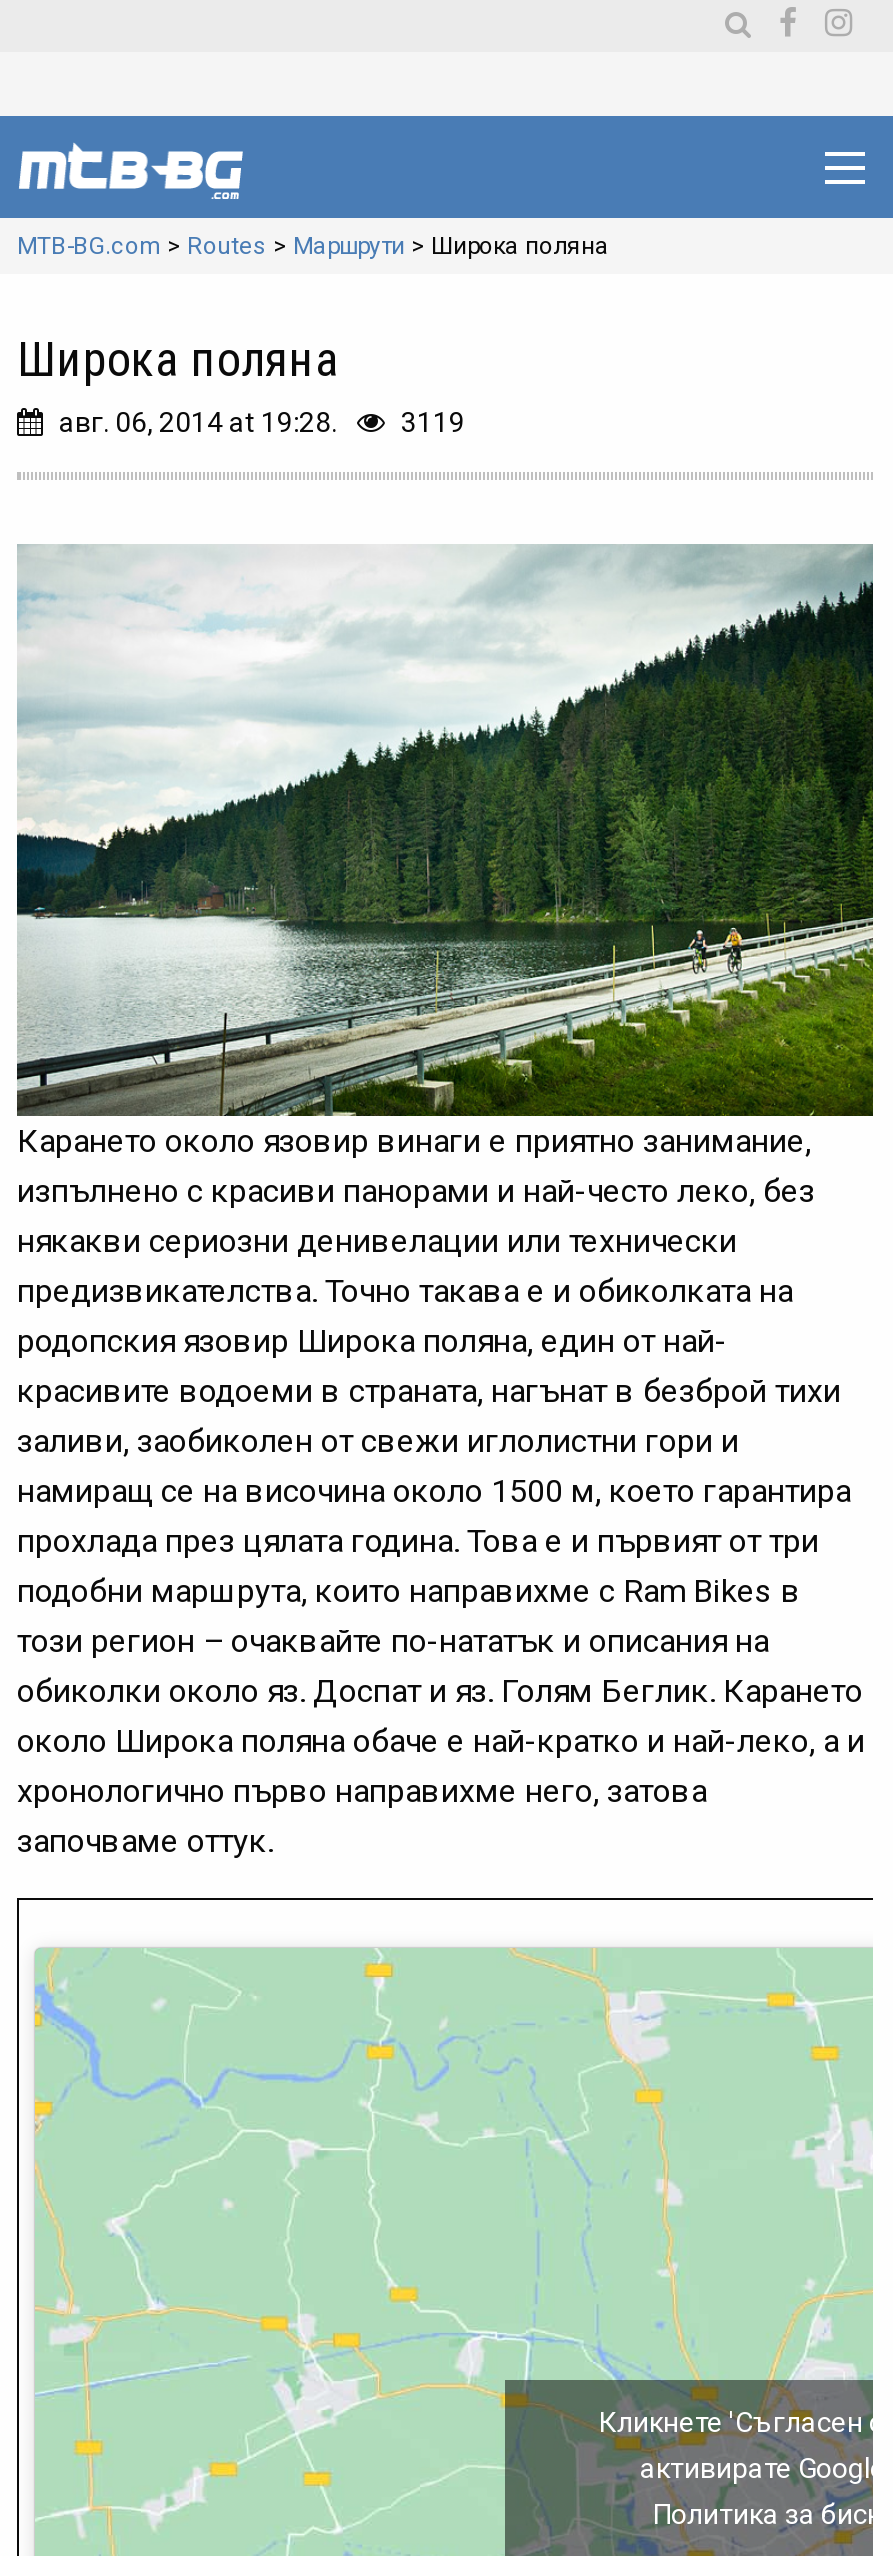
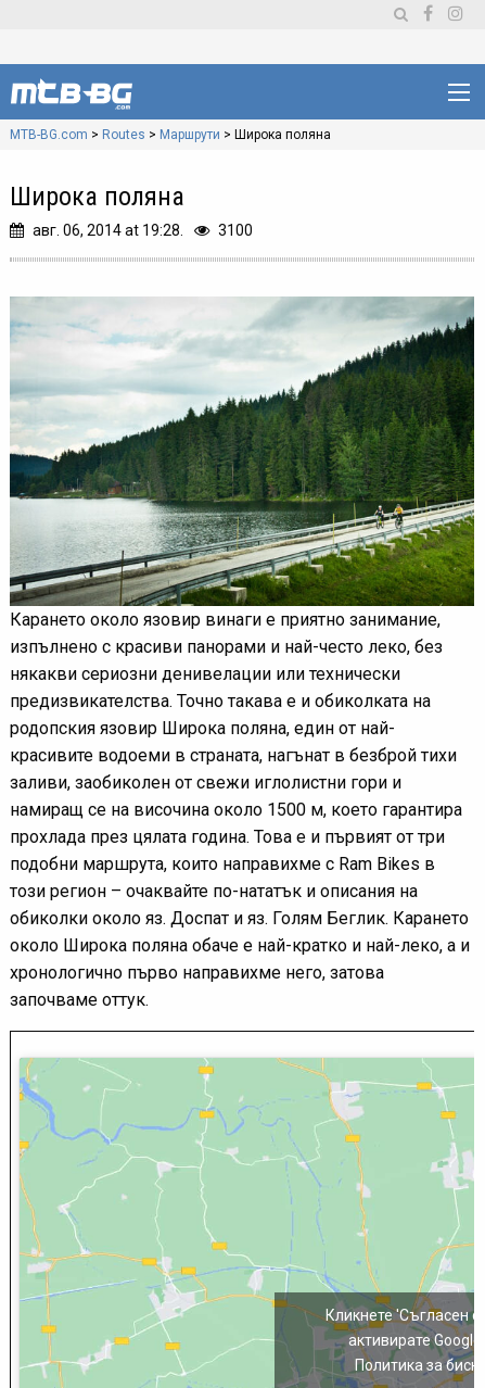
[59,406,465,438] авг. 06, 2014 at 19:28. 3119 -> [33,222,253,239] авг. 06, 2014 at 19:28. 3100

